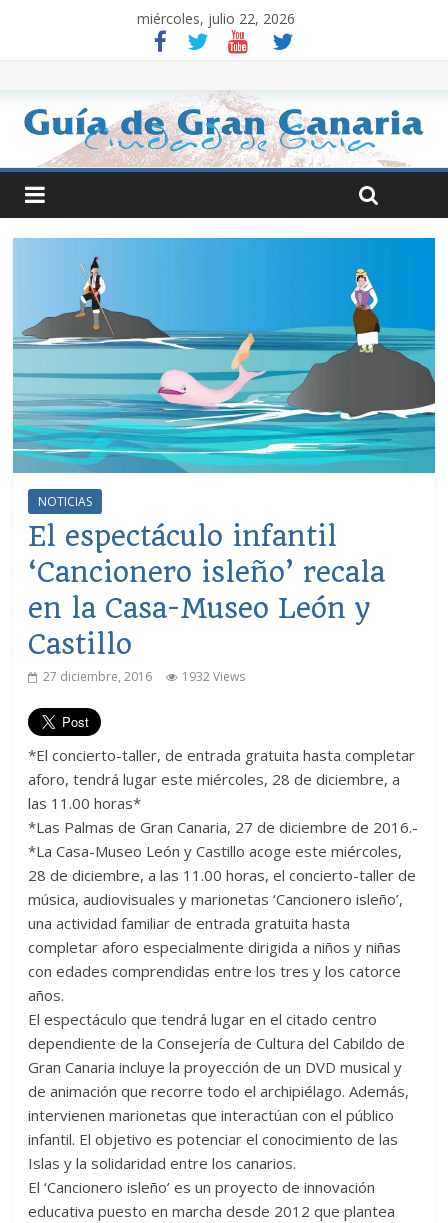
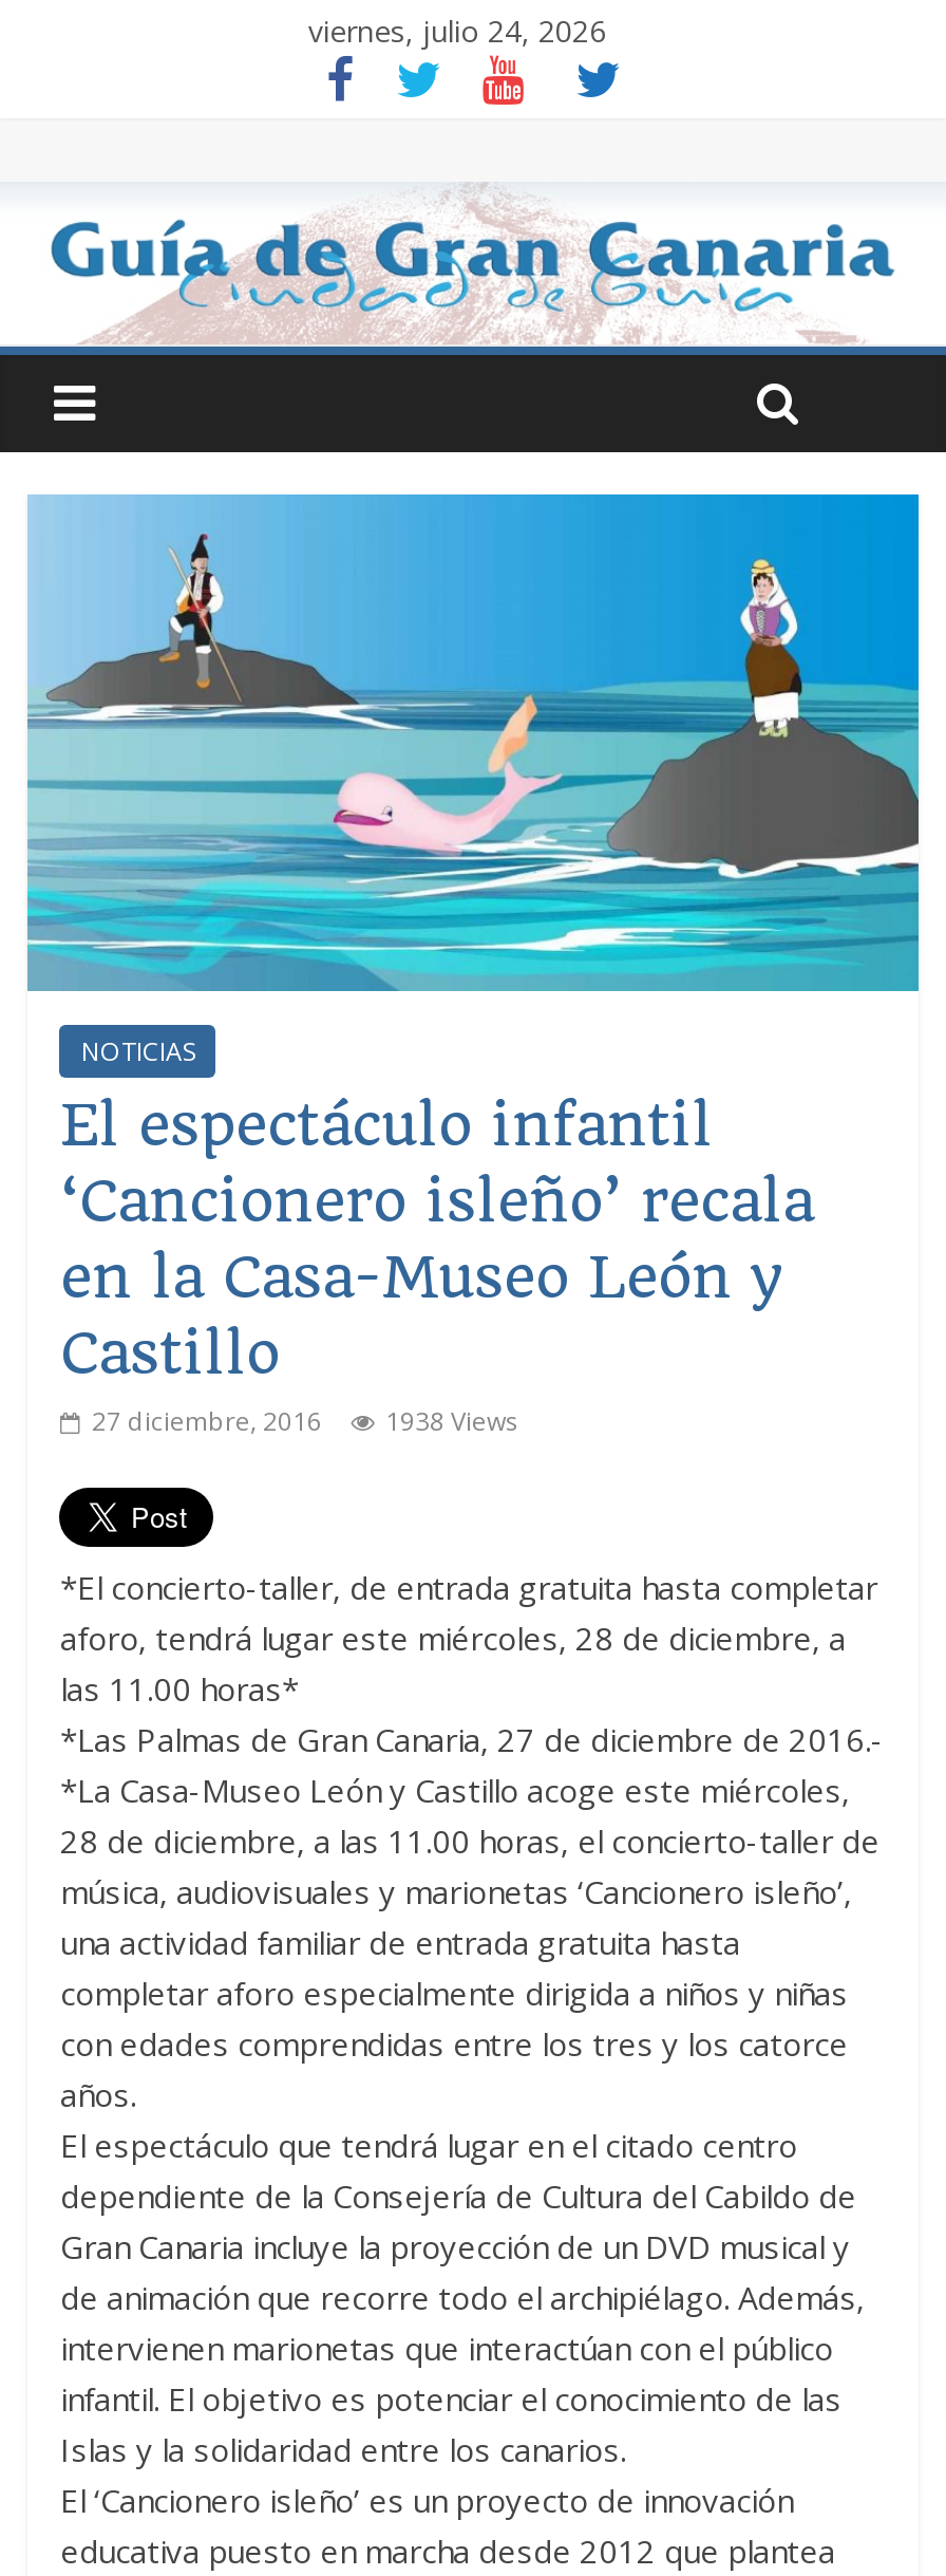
[137,9,295,28] miércoles, julio 22, 2026 -> [308,11,606,51] viernes, julio 24, 2026
[43,667,245,684] 27 diciembre, 2016 1932 Views -> [92,1402,518,1438] 27 diciembre, 2016 1938 Views

